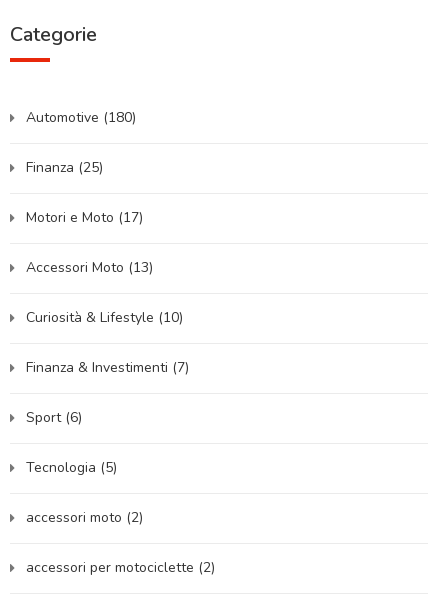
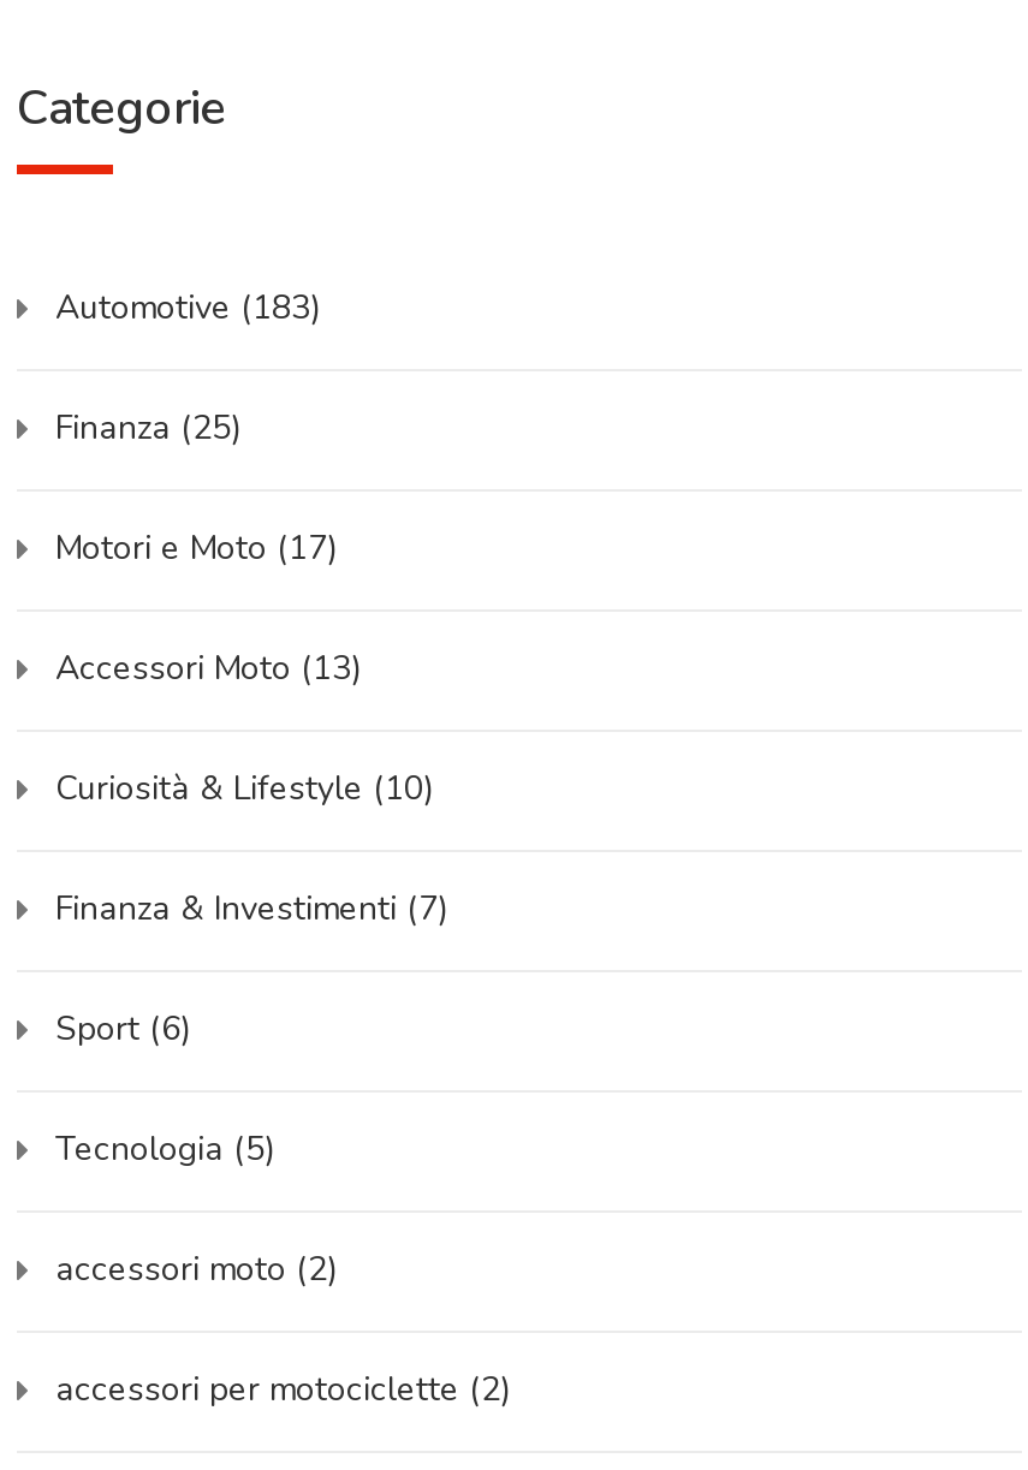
[26,108,136,127] Automotive (180) -> [55,285,320,331] Automotive (183)

